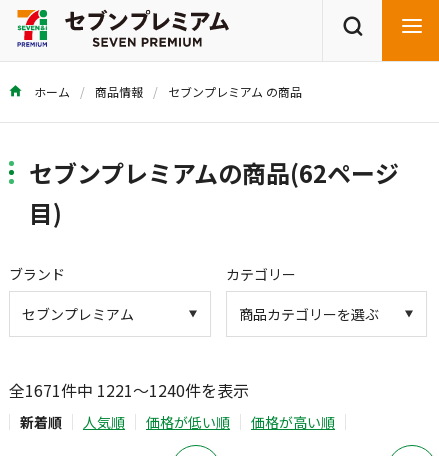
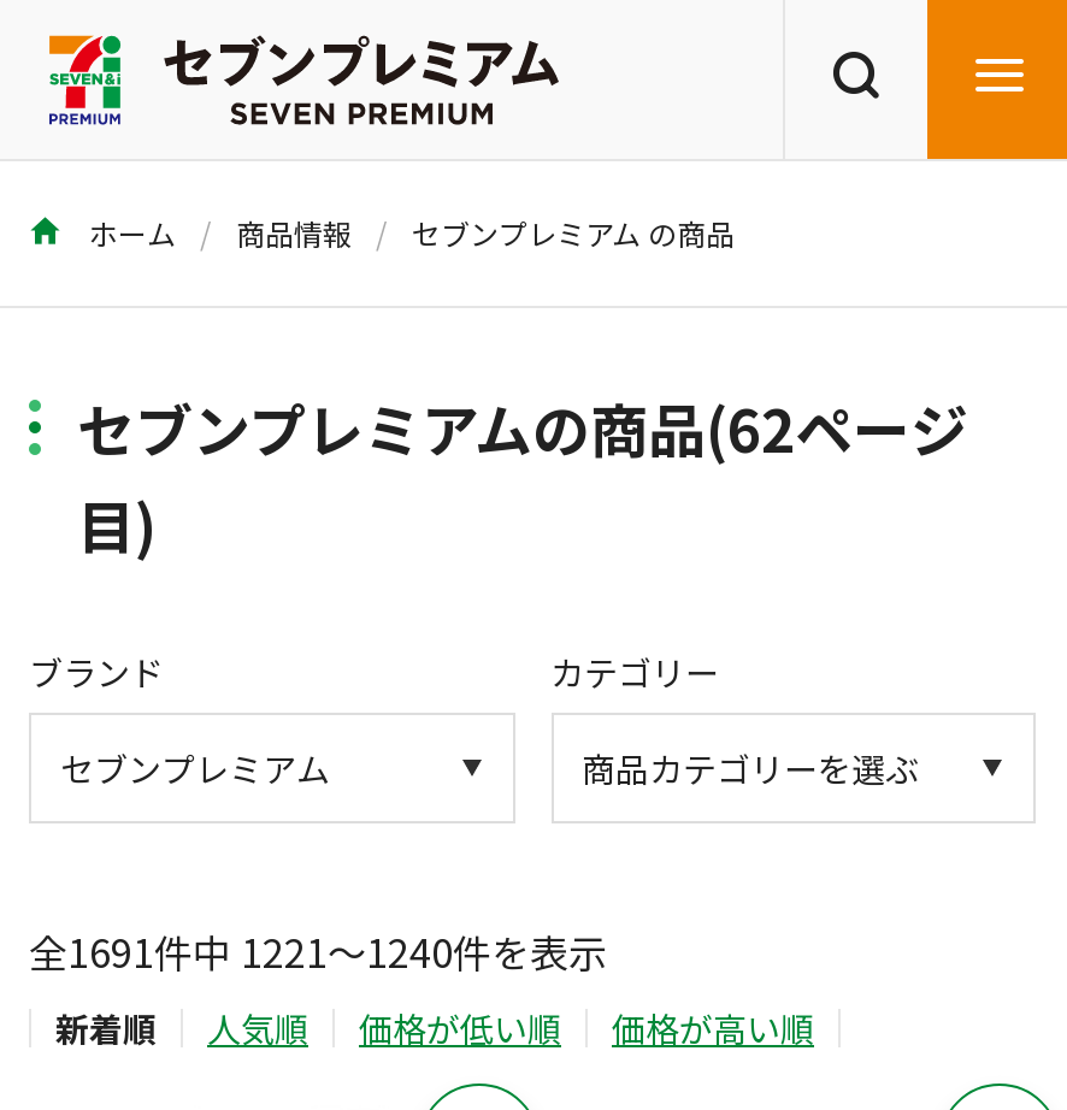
[9,378,249,402] 全1671件中 1221～1240件を表示 -> [29,922,607,980] 全1691件中 1221～1240件を表示

